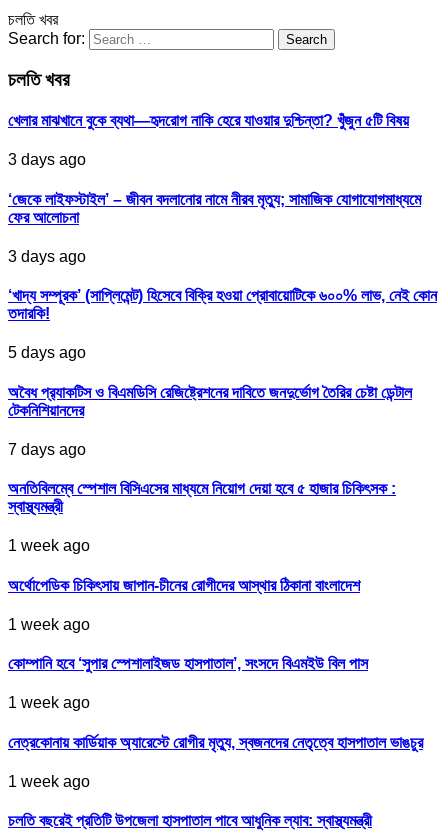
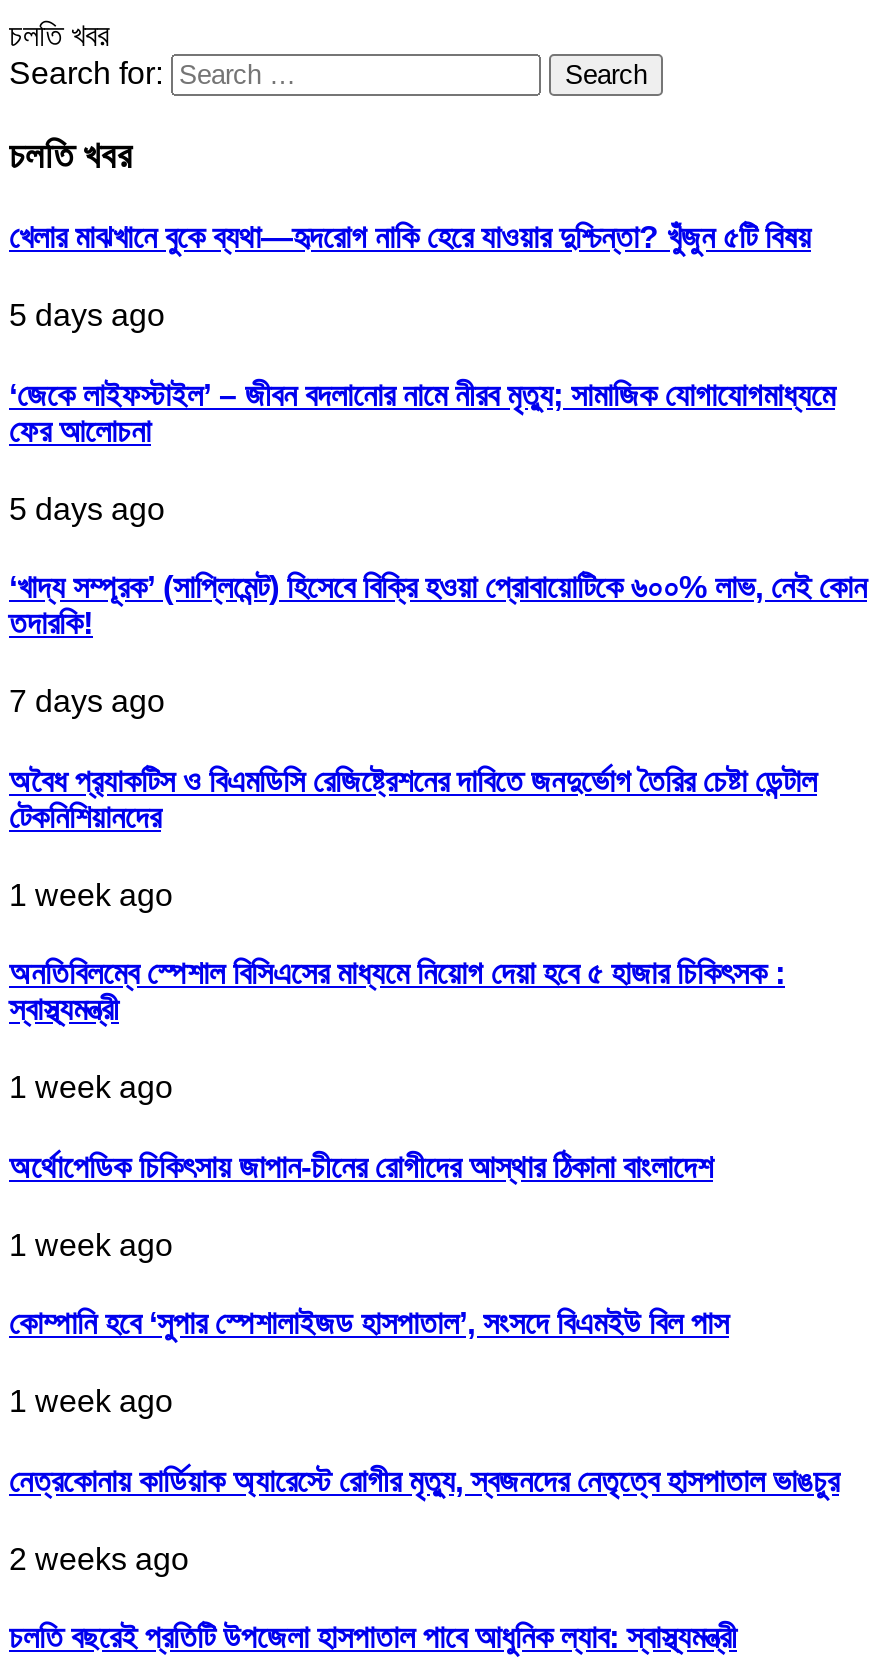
[8,151,86,168] 3 days ago -> [9,298,165,332] 5 days ago
[8,248,86,265] 3 days ago -> [9,492,165,526] 5 days ago
[8,344,86,361] 5 days ago -> [9,685,165,719] 7 days ago
[8,441,86,458] 7 days ago -> [9,878,173,912] 1 week ago
[8,773,90,790] 1 week ago -> [9,1542,189,1576] 2 weeks ago

